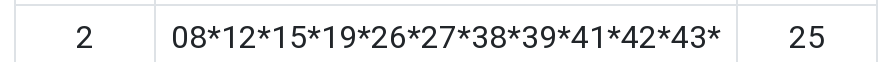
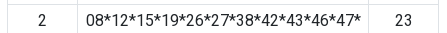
[171,18,721,56] 08*12*15*19*26*27*38*39*41*42*43* -> [85,11,360,30] 08*12*15*19*26*27*38*42*43*46*47*
[789,18,825,56] 25 -> [394,11,412,30] 23

